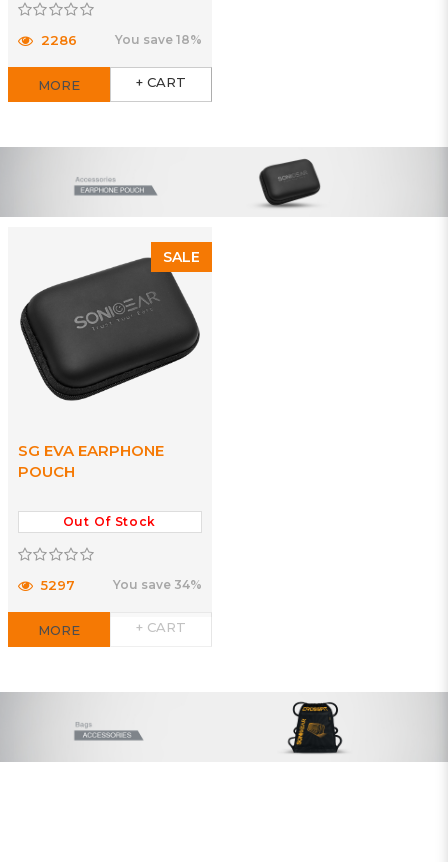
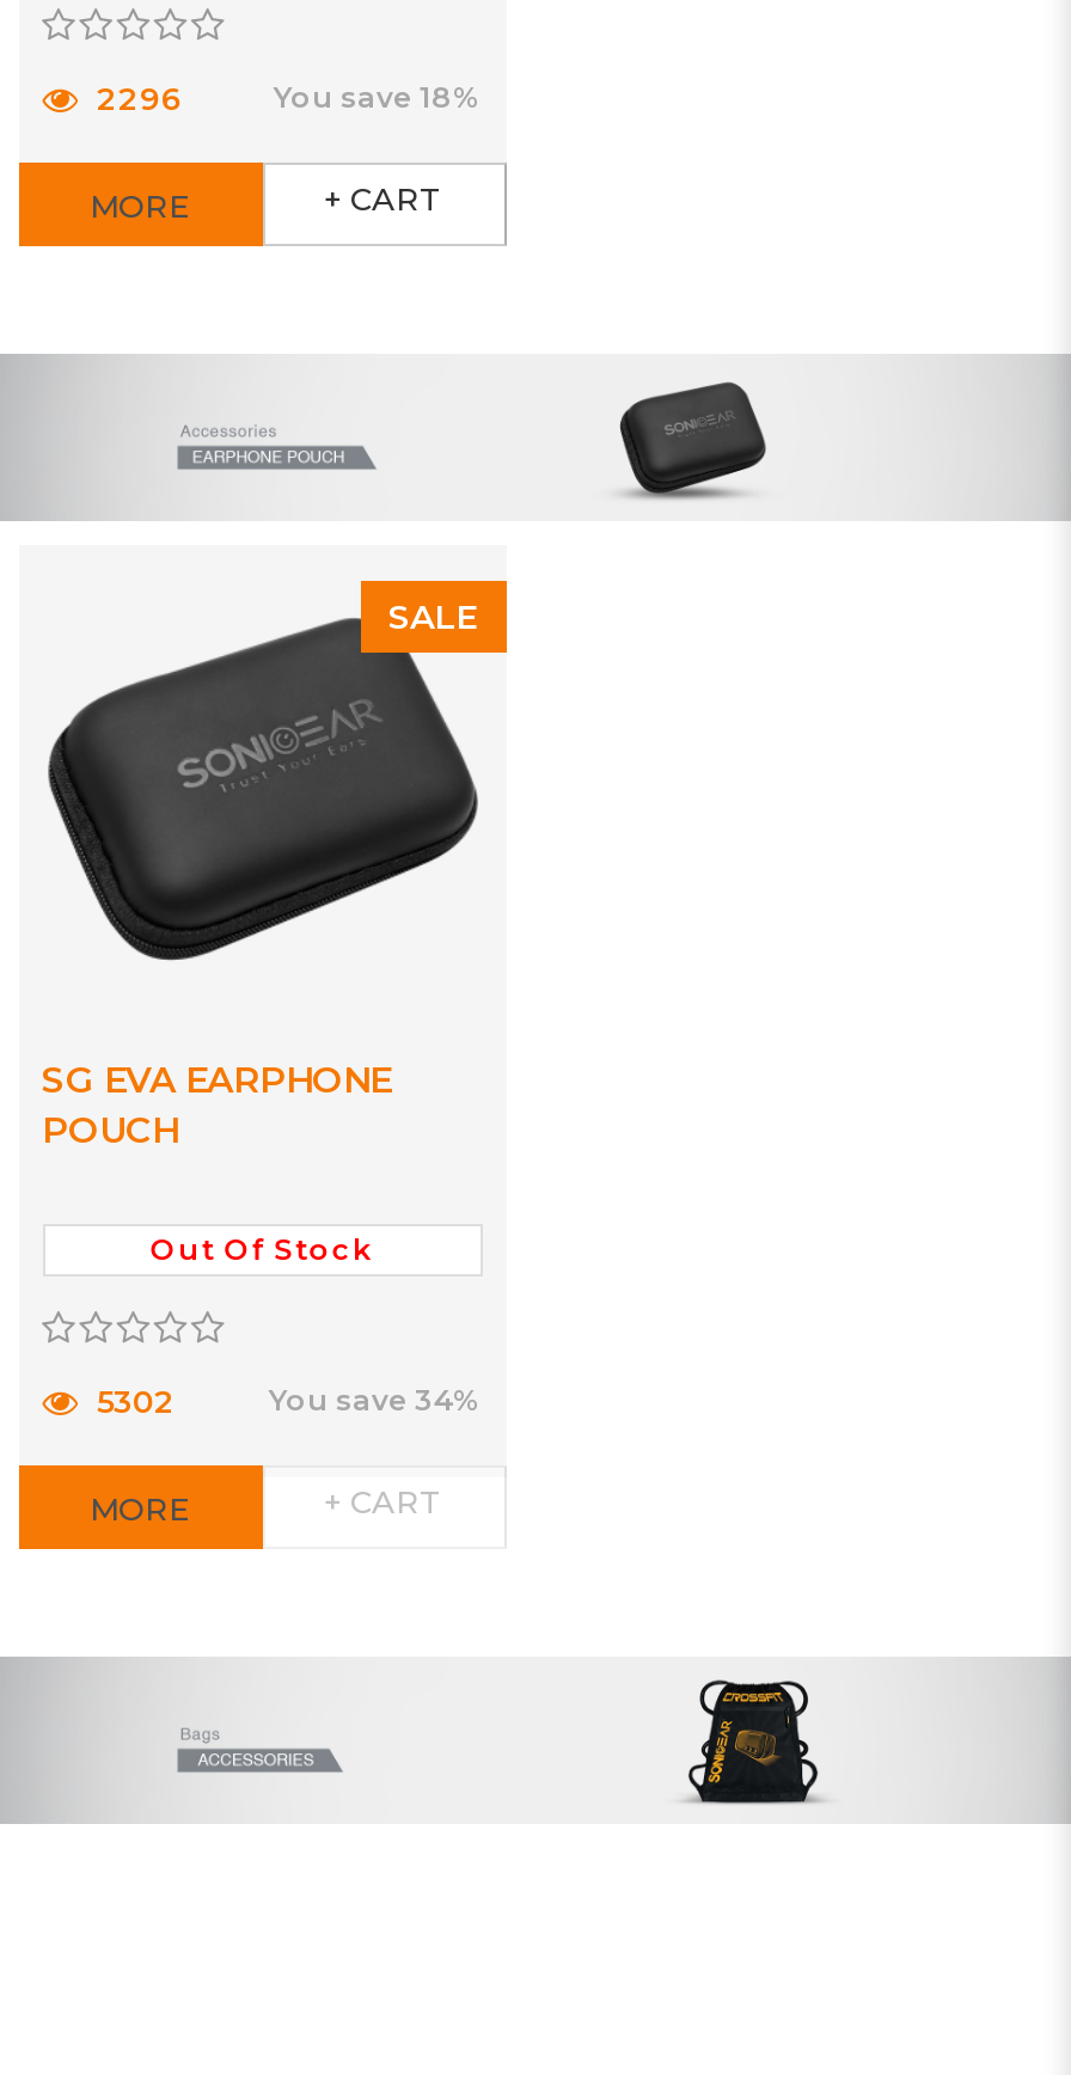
[40,32,76,48] 2286 -> [97,79,183,117] 2296
[40,577,74,593] 5297 -> [97,1382,176,1420] 5302

